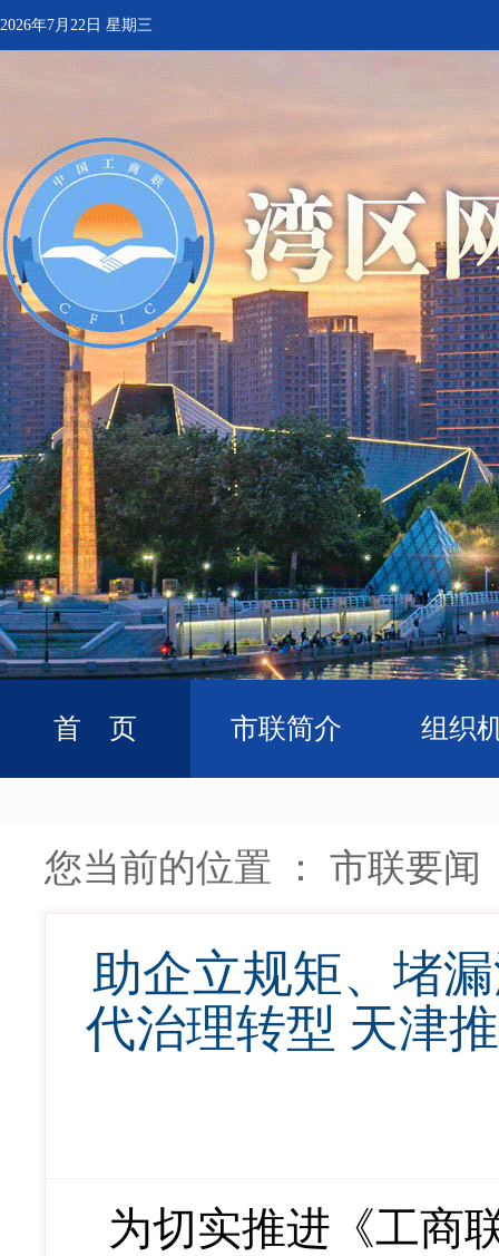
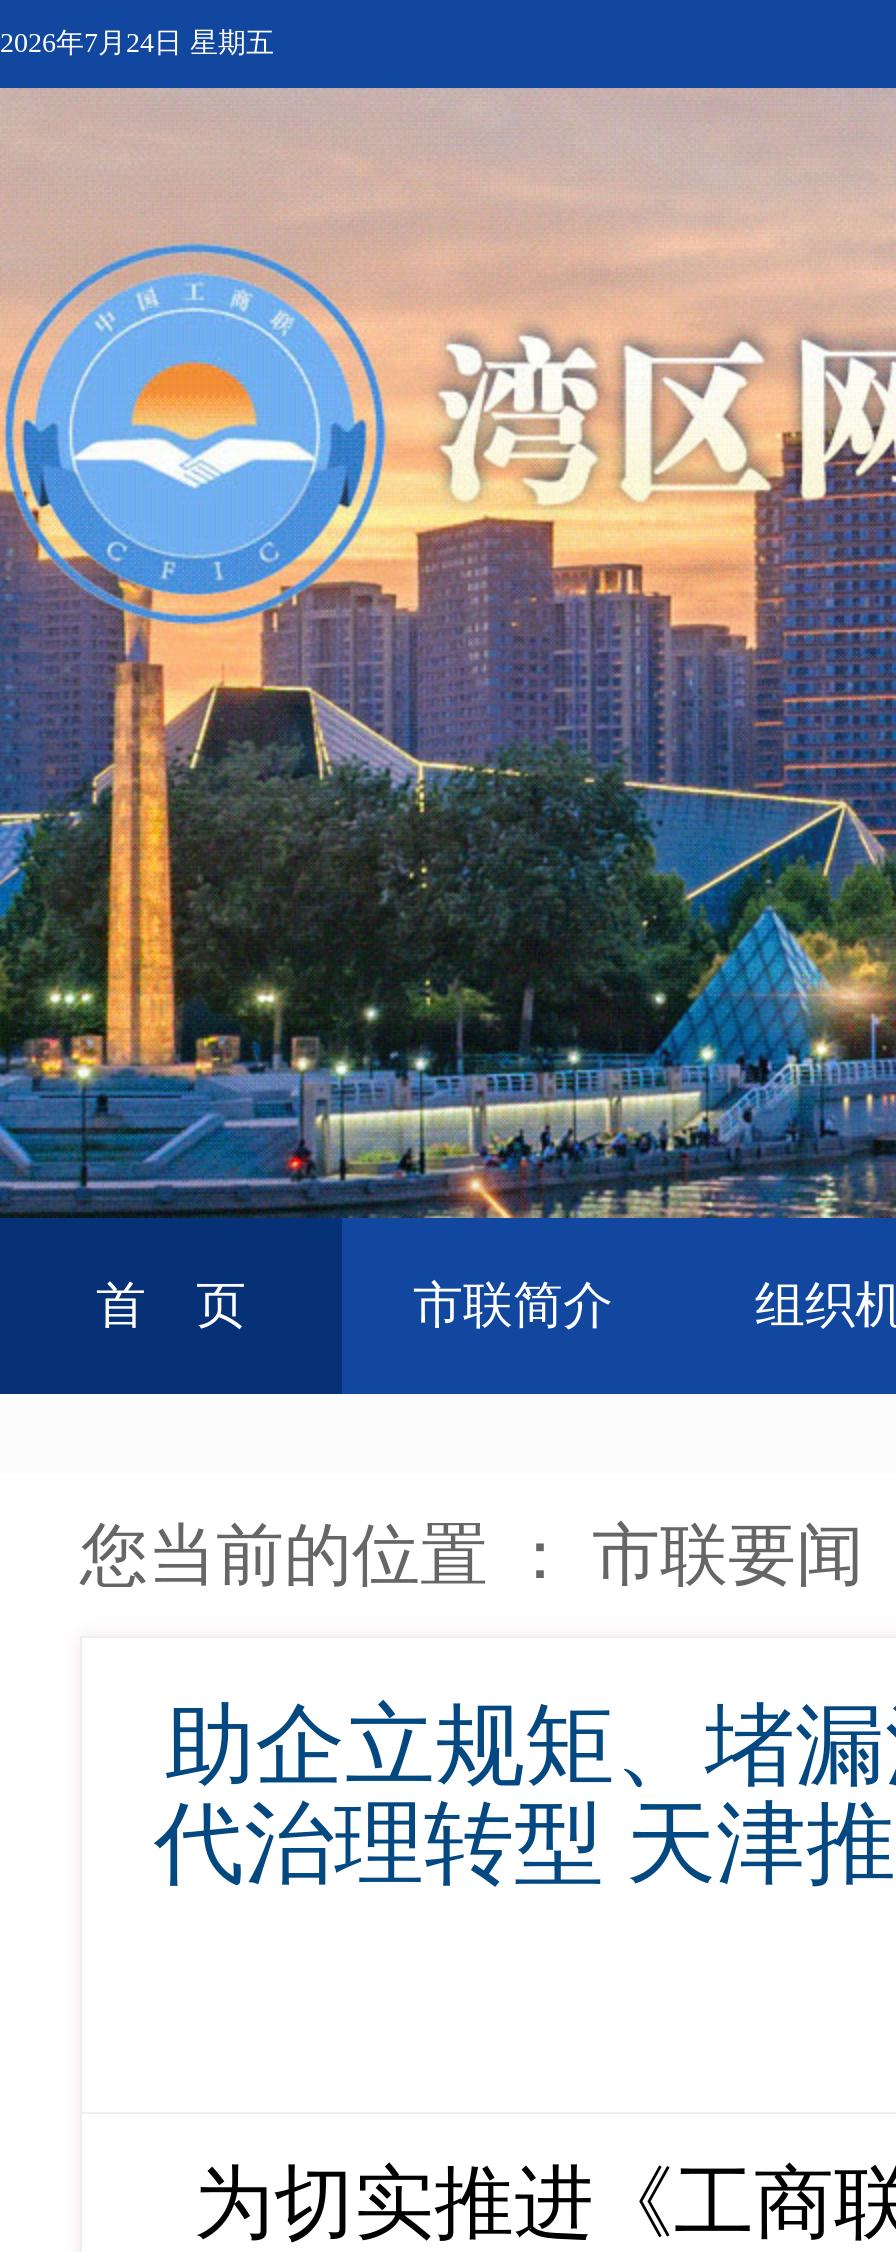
[0,17,153,33] 2026年7月22日 星期三 -> [0,28,274,58] 2026年7月24日 星期五

